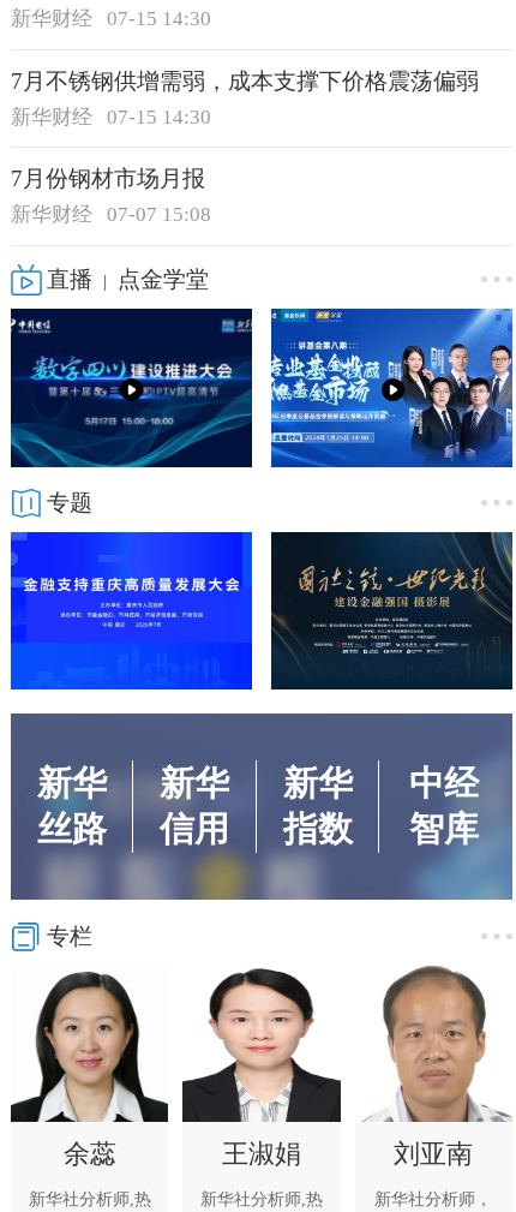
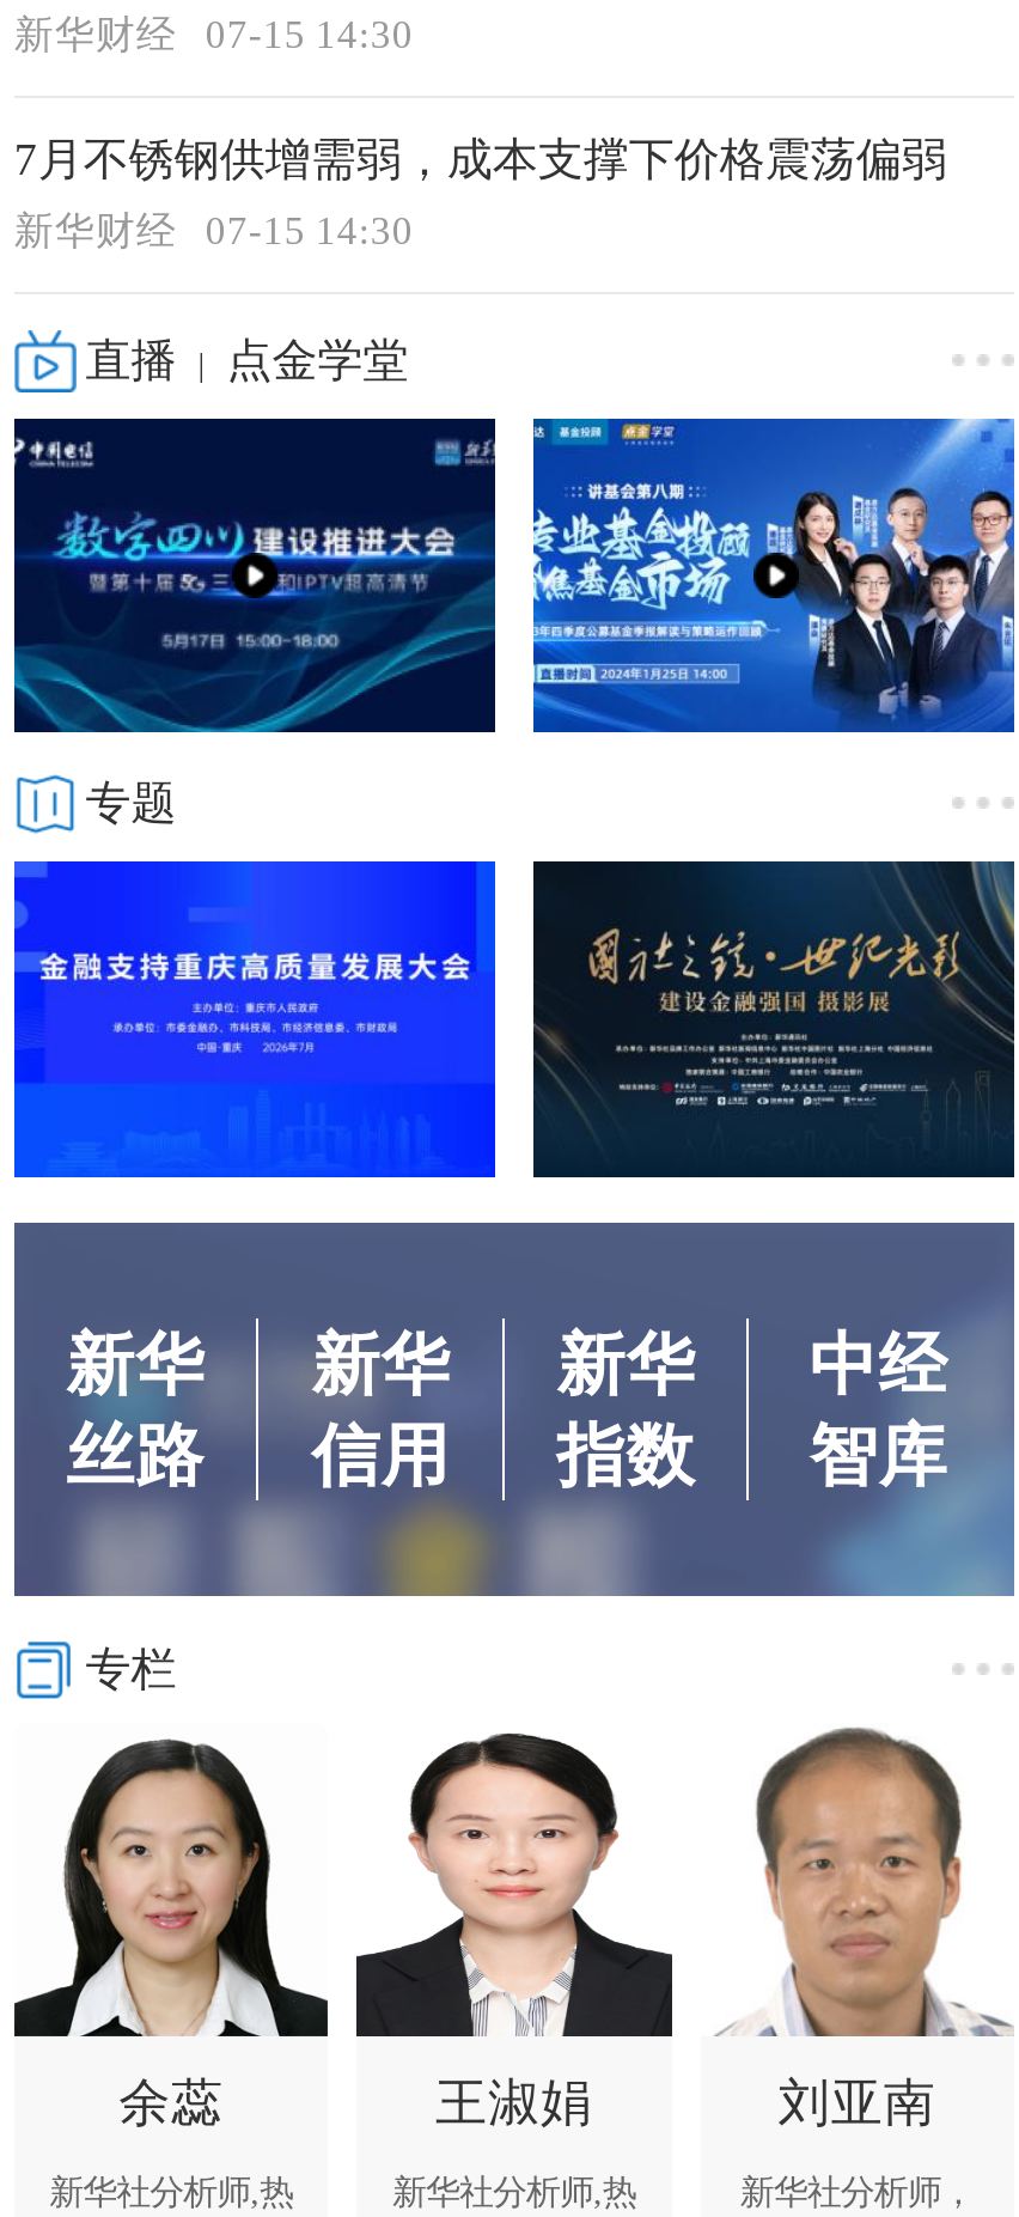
[11,166,211,226] 7月份钢材市场月报 | 新华财经 | 07-07 15:08 -> none

